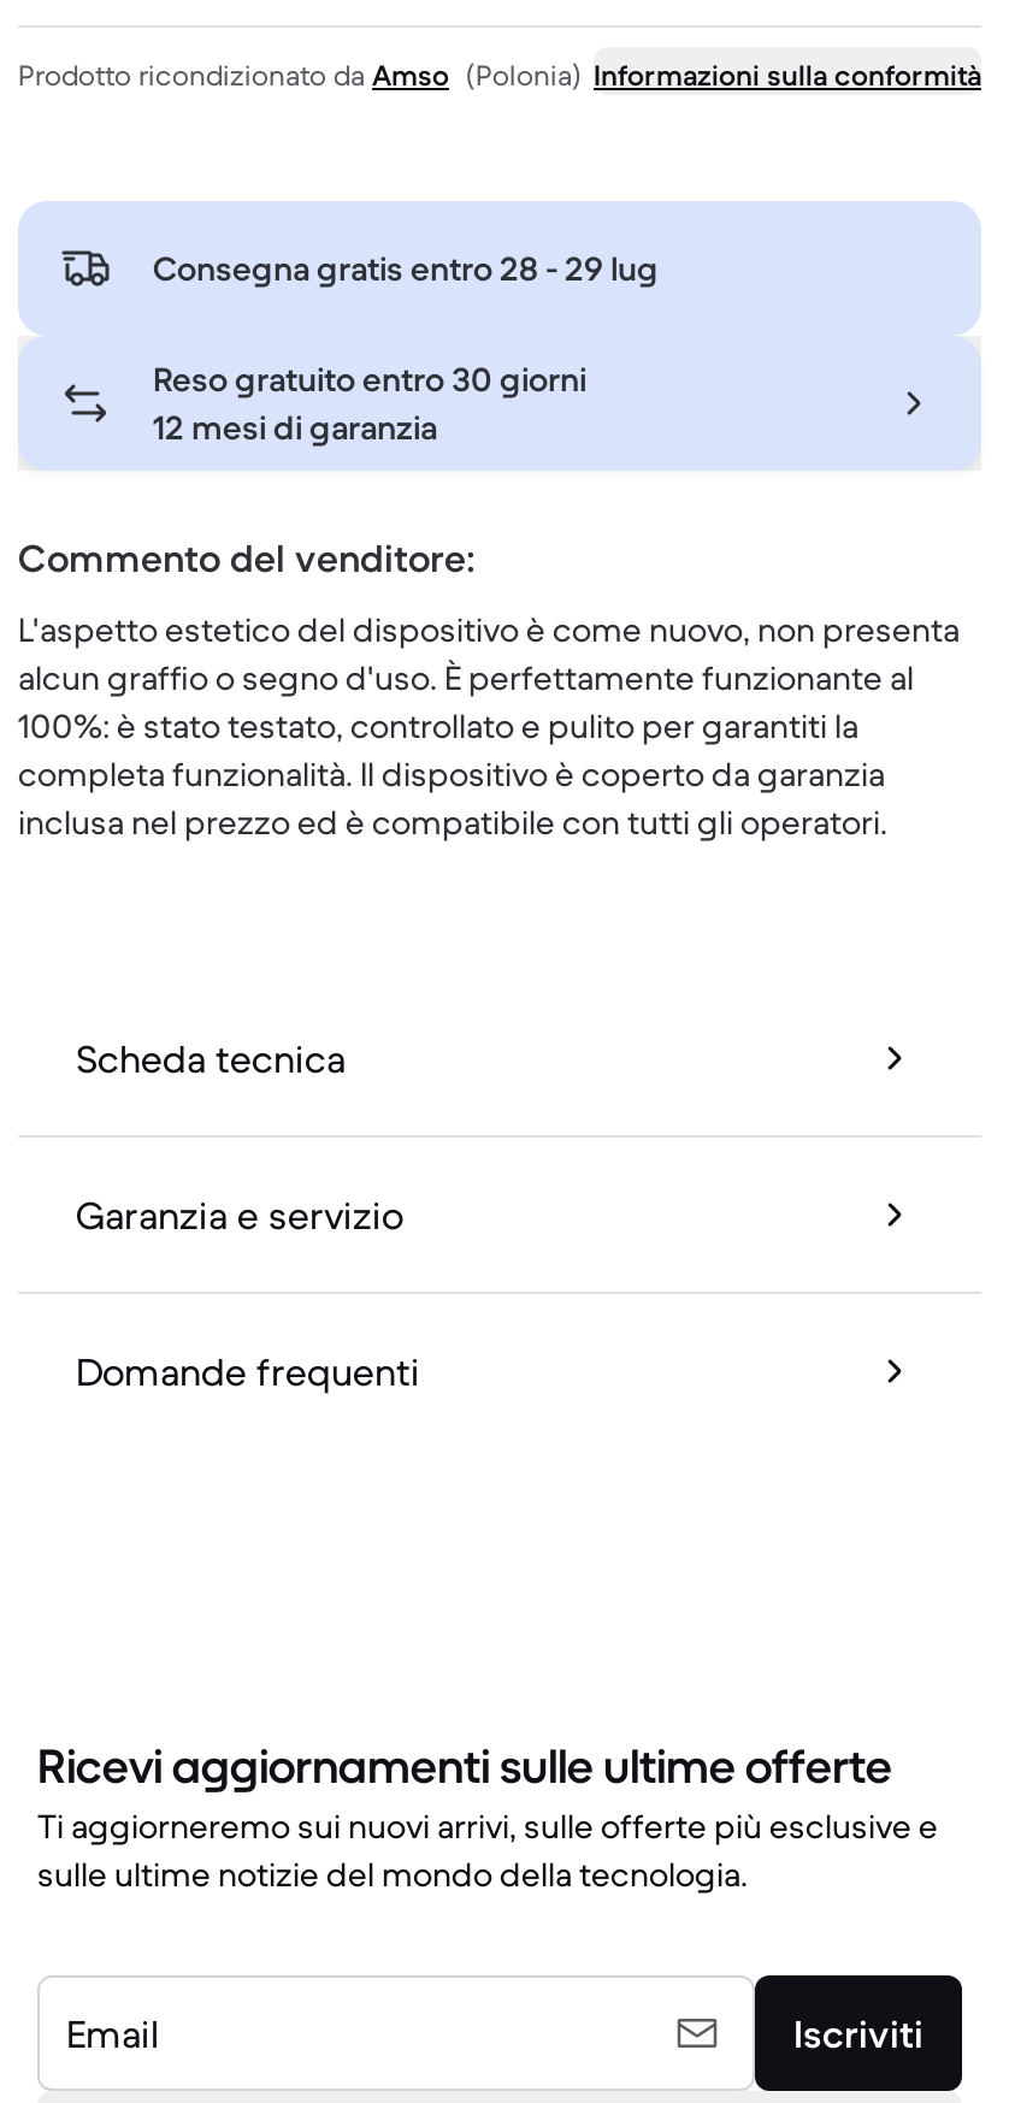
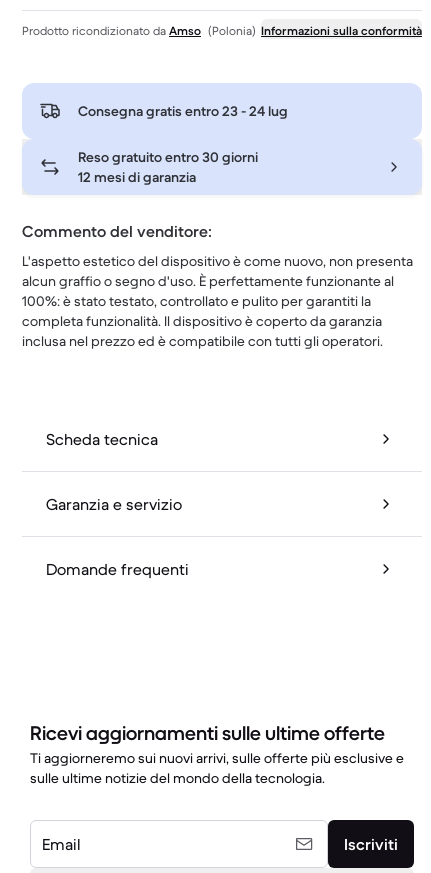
[153,247,659,291] Consegna gratis entro 28 - 29 lug -> [78,102,288,120] Consegna gratis entro 23 - 24 lug

